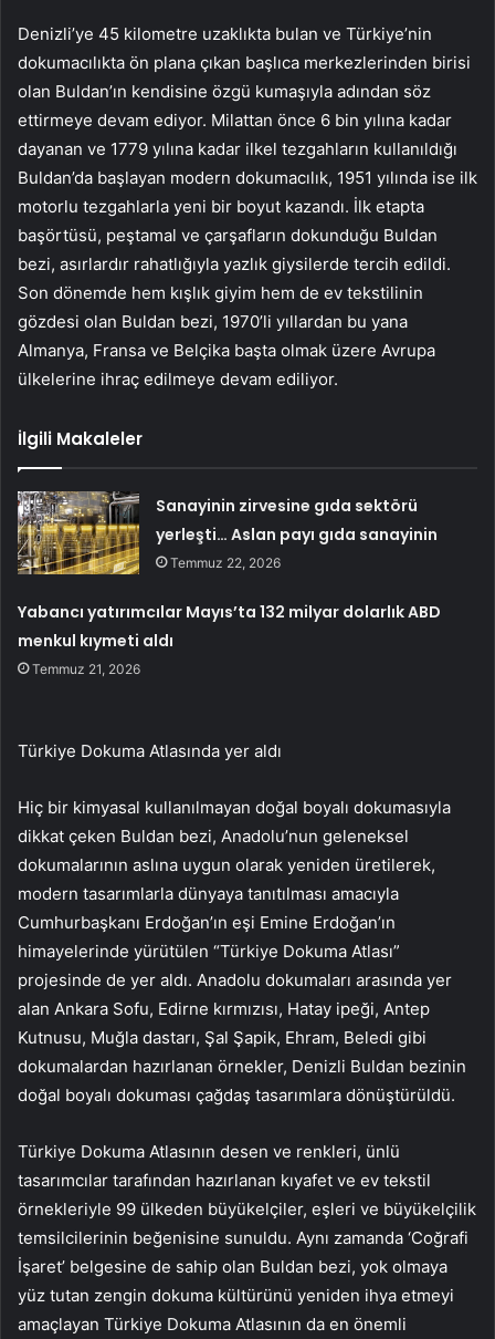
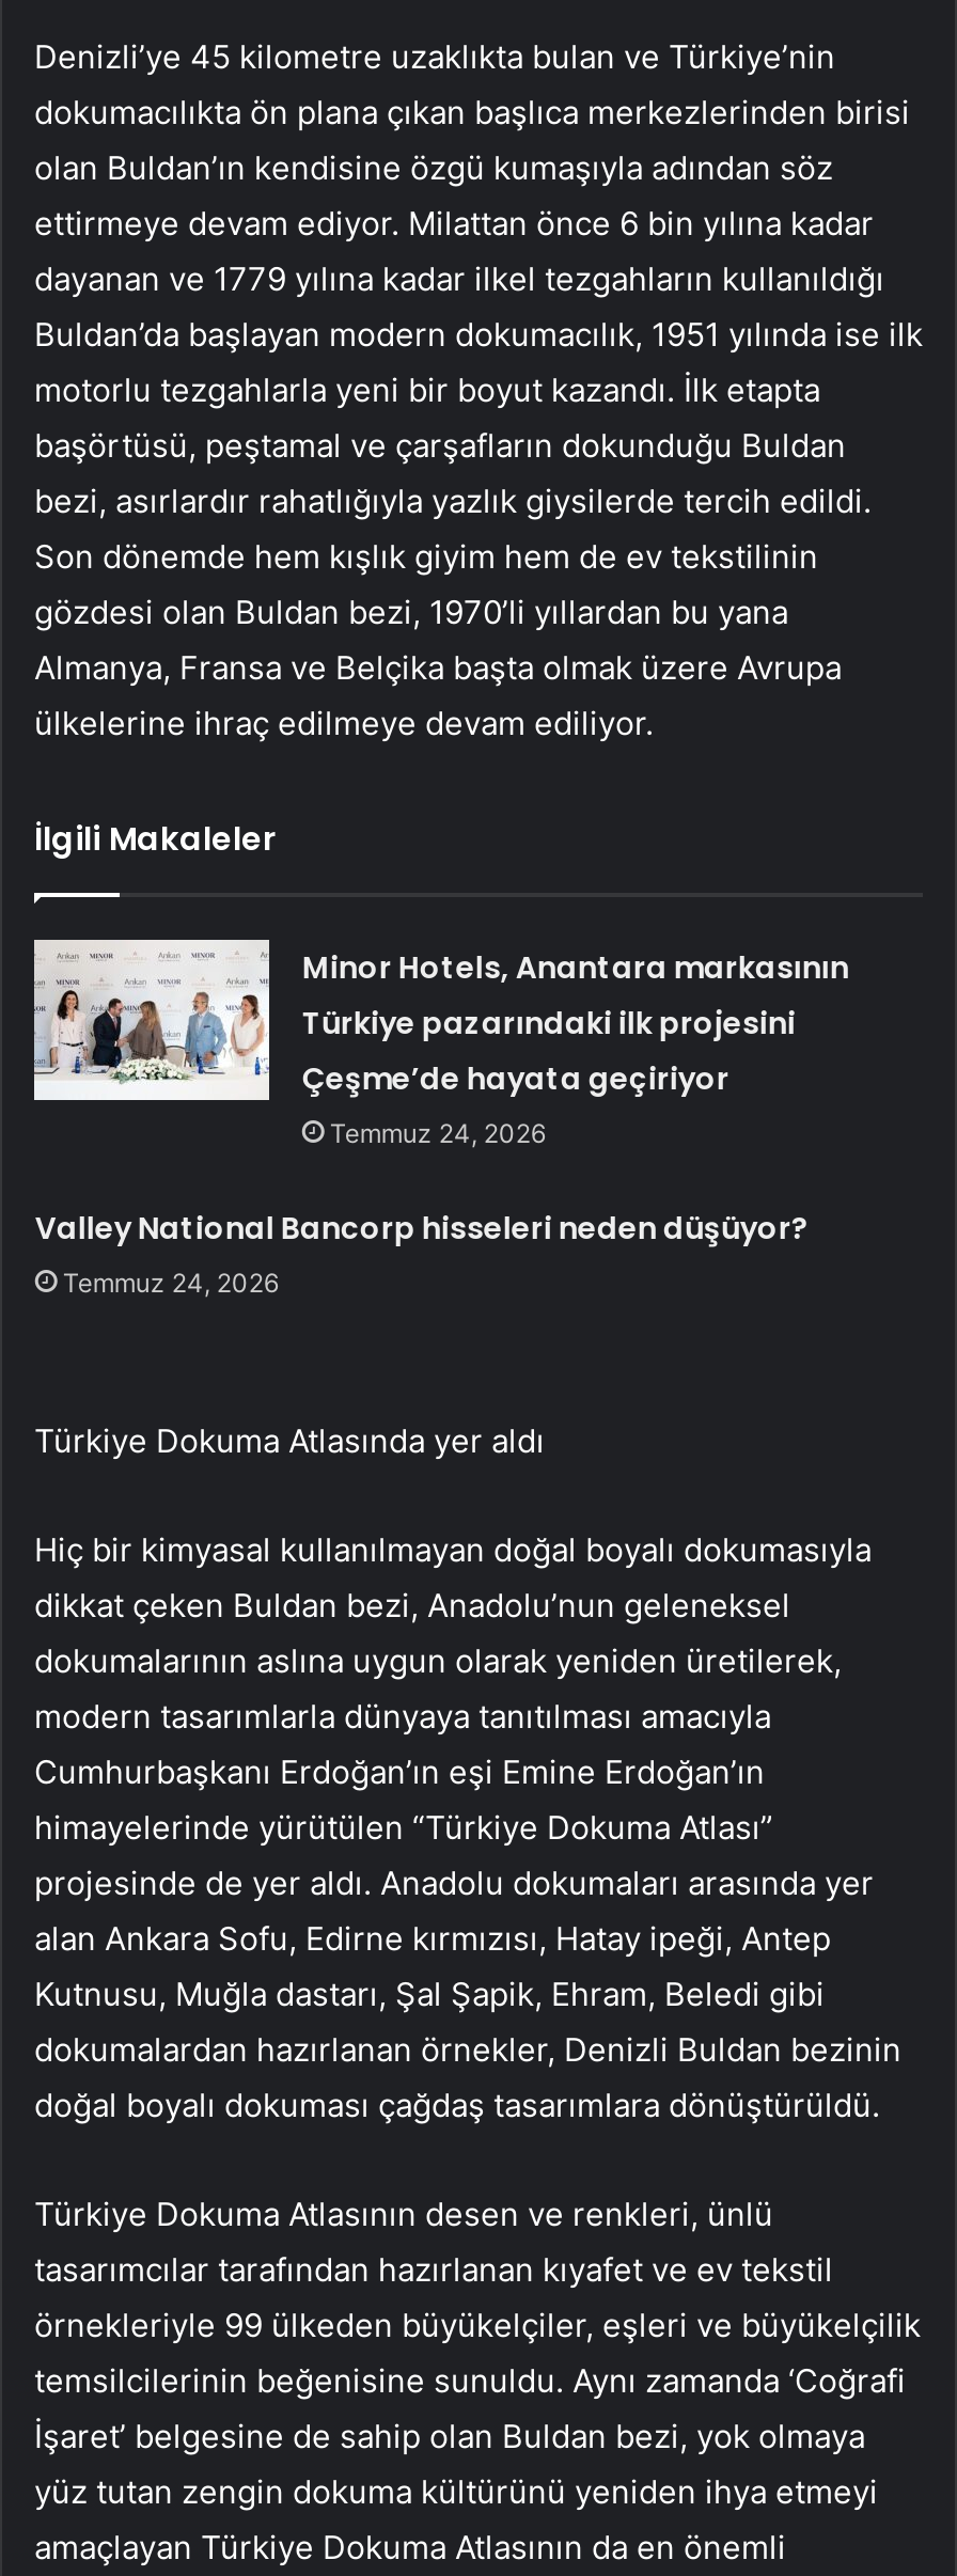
[17,490,438,575] [image] | Sanayinin zirvesine gıda sektörü | yerleşti… Aslan payı gıda sanayinin | Temmuz 22, 2026 -> [32,938,849,1149] [image] | Minor Hotels, Anantara markasının | Türkiye pazarındaki ilk projesini | Çeşme’de hayata geçiriyor | Temmuz 24, 2026
[18,601,441,677] Yabancı yatırımcılar Mayıs’ta 132 milyar dolarlık ABD | menkul kıymeti aldı | Temmuz 21, 2026 -> [35,1207,808,1299] Valley National Bancorp hisseleri neden düşüyor? | Temmuz 24, 2026

